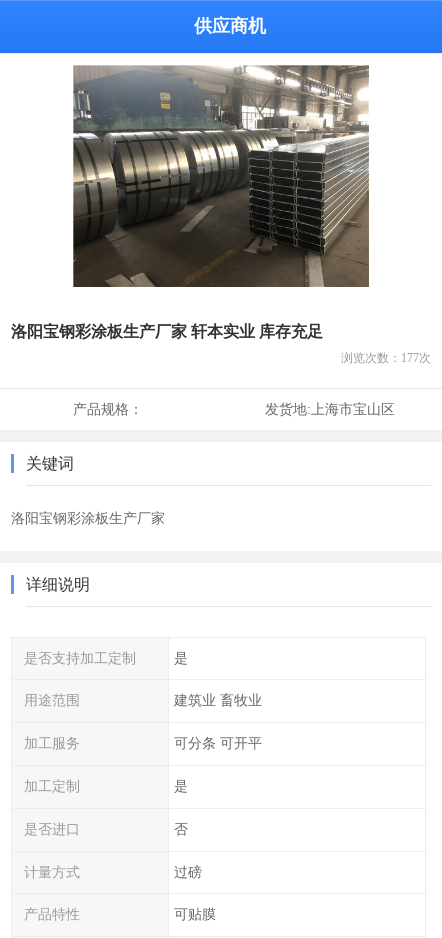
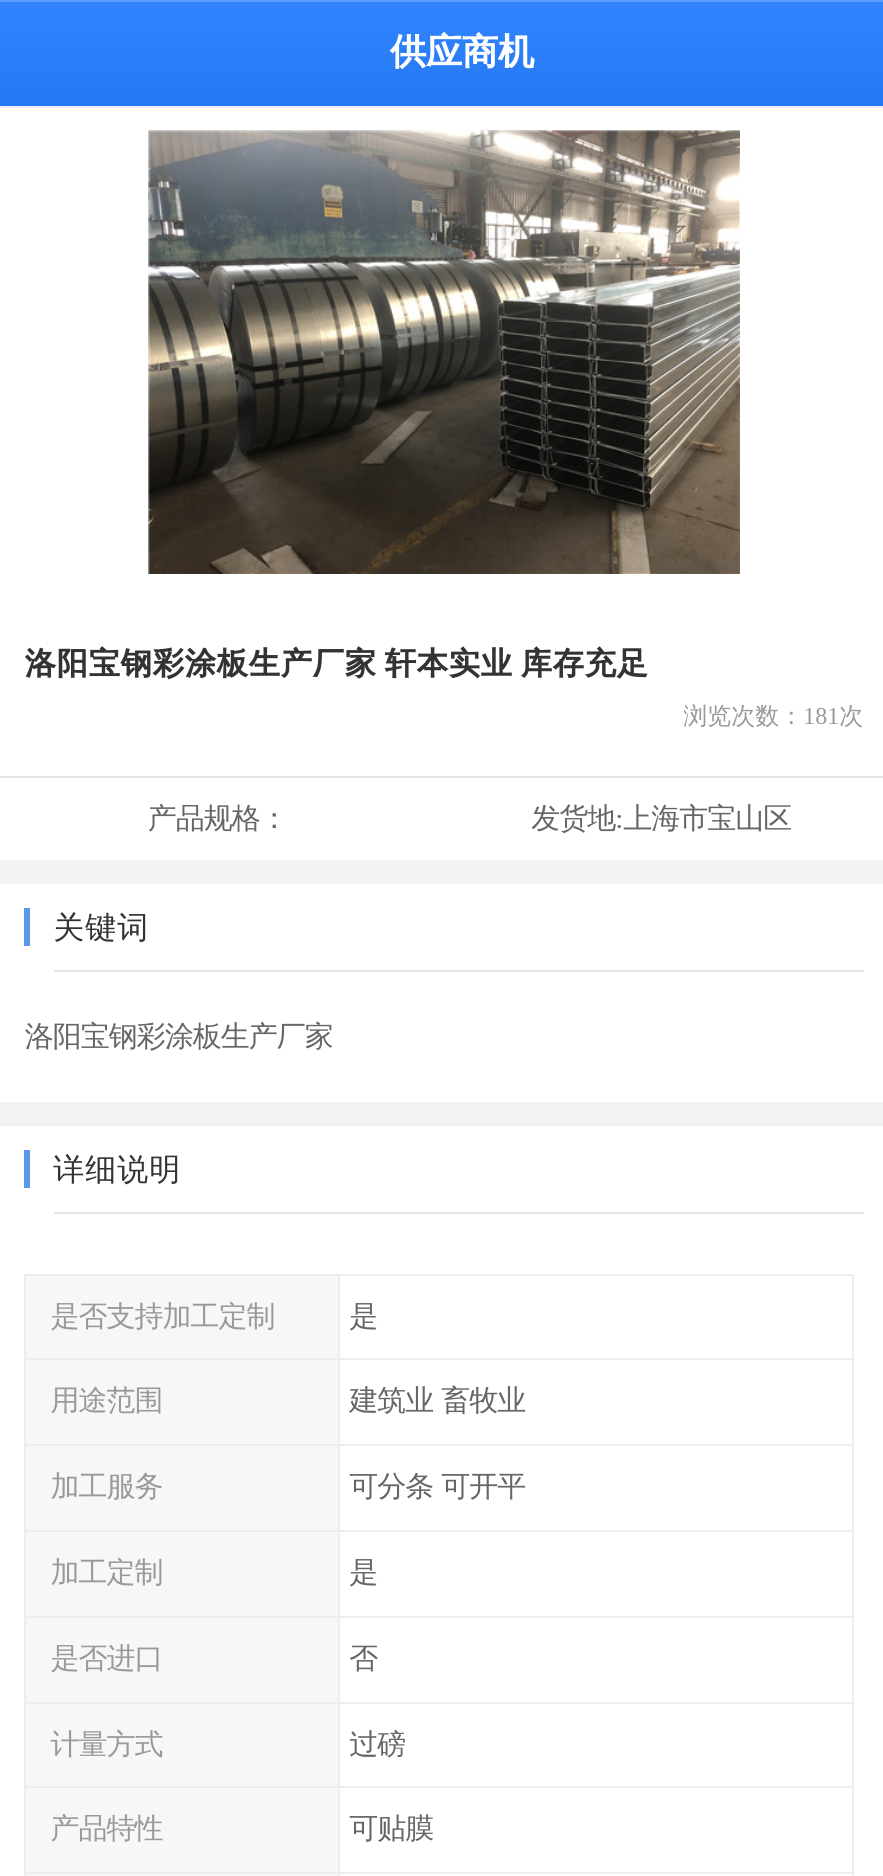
[341,351,431,365] 浏览次数：177次 -> [683,701,863,729] 浏览次数：181次

